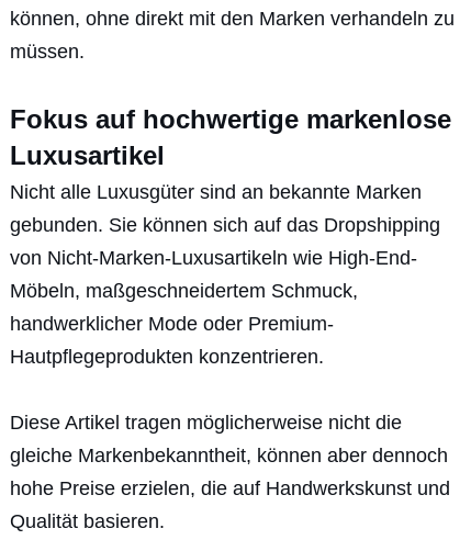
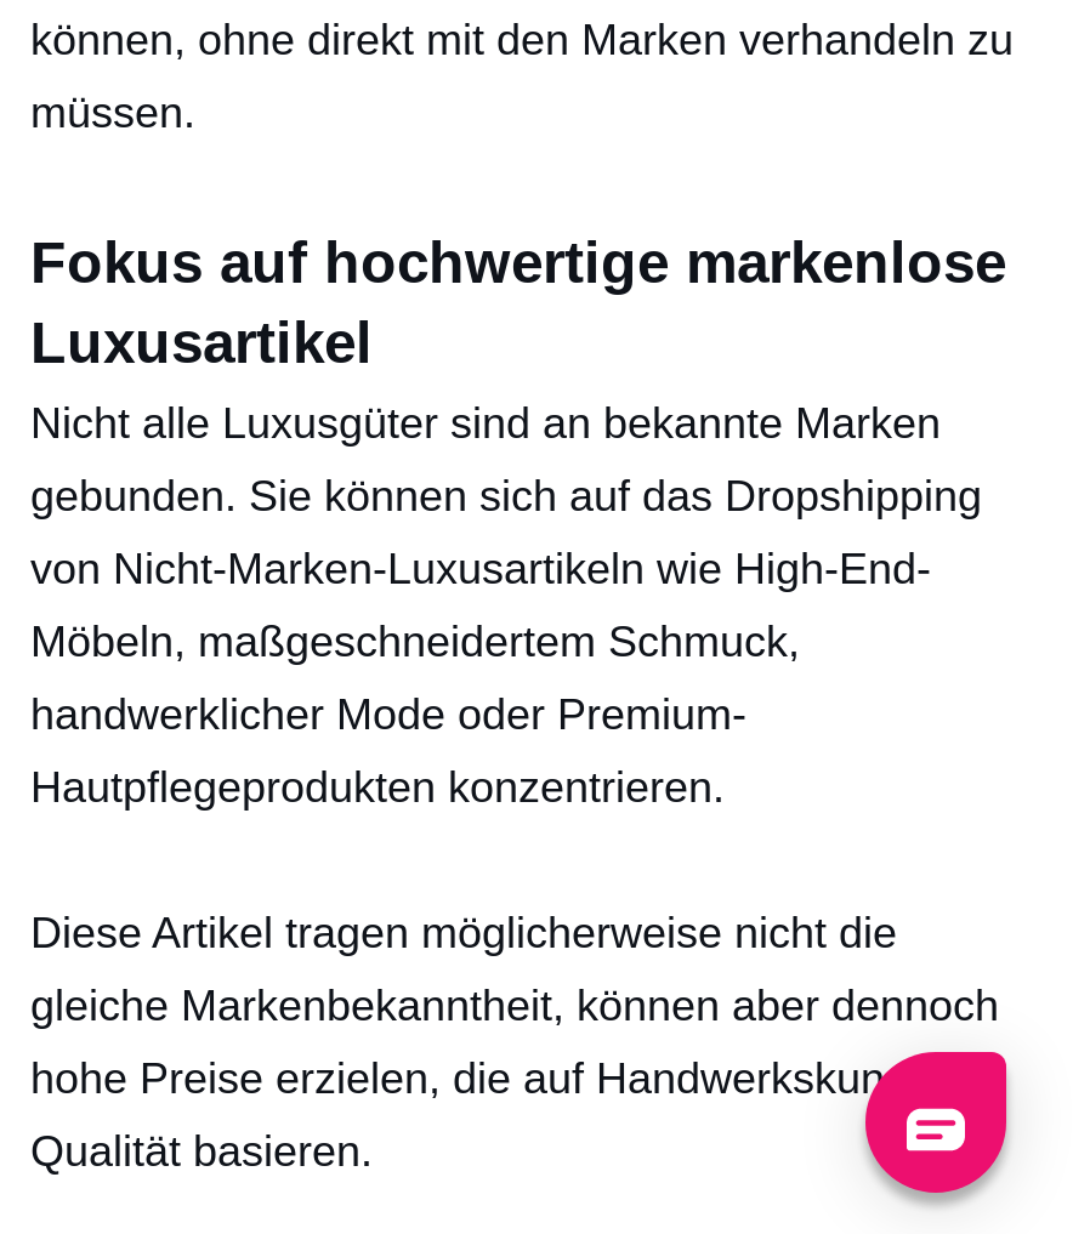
none -> [861,1109,1011,1209] [image]

